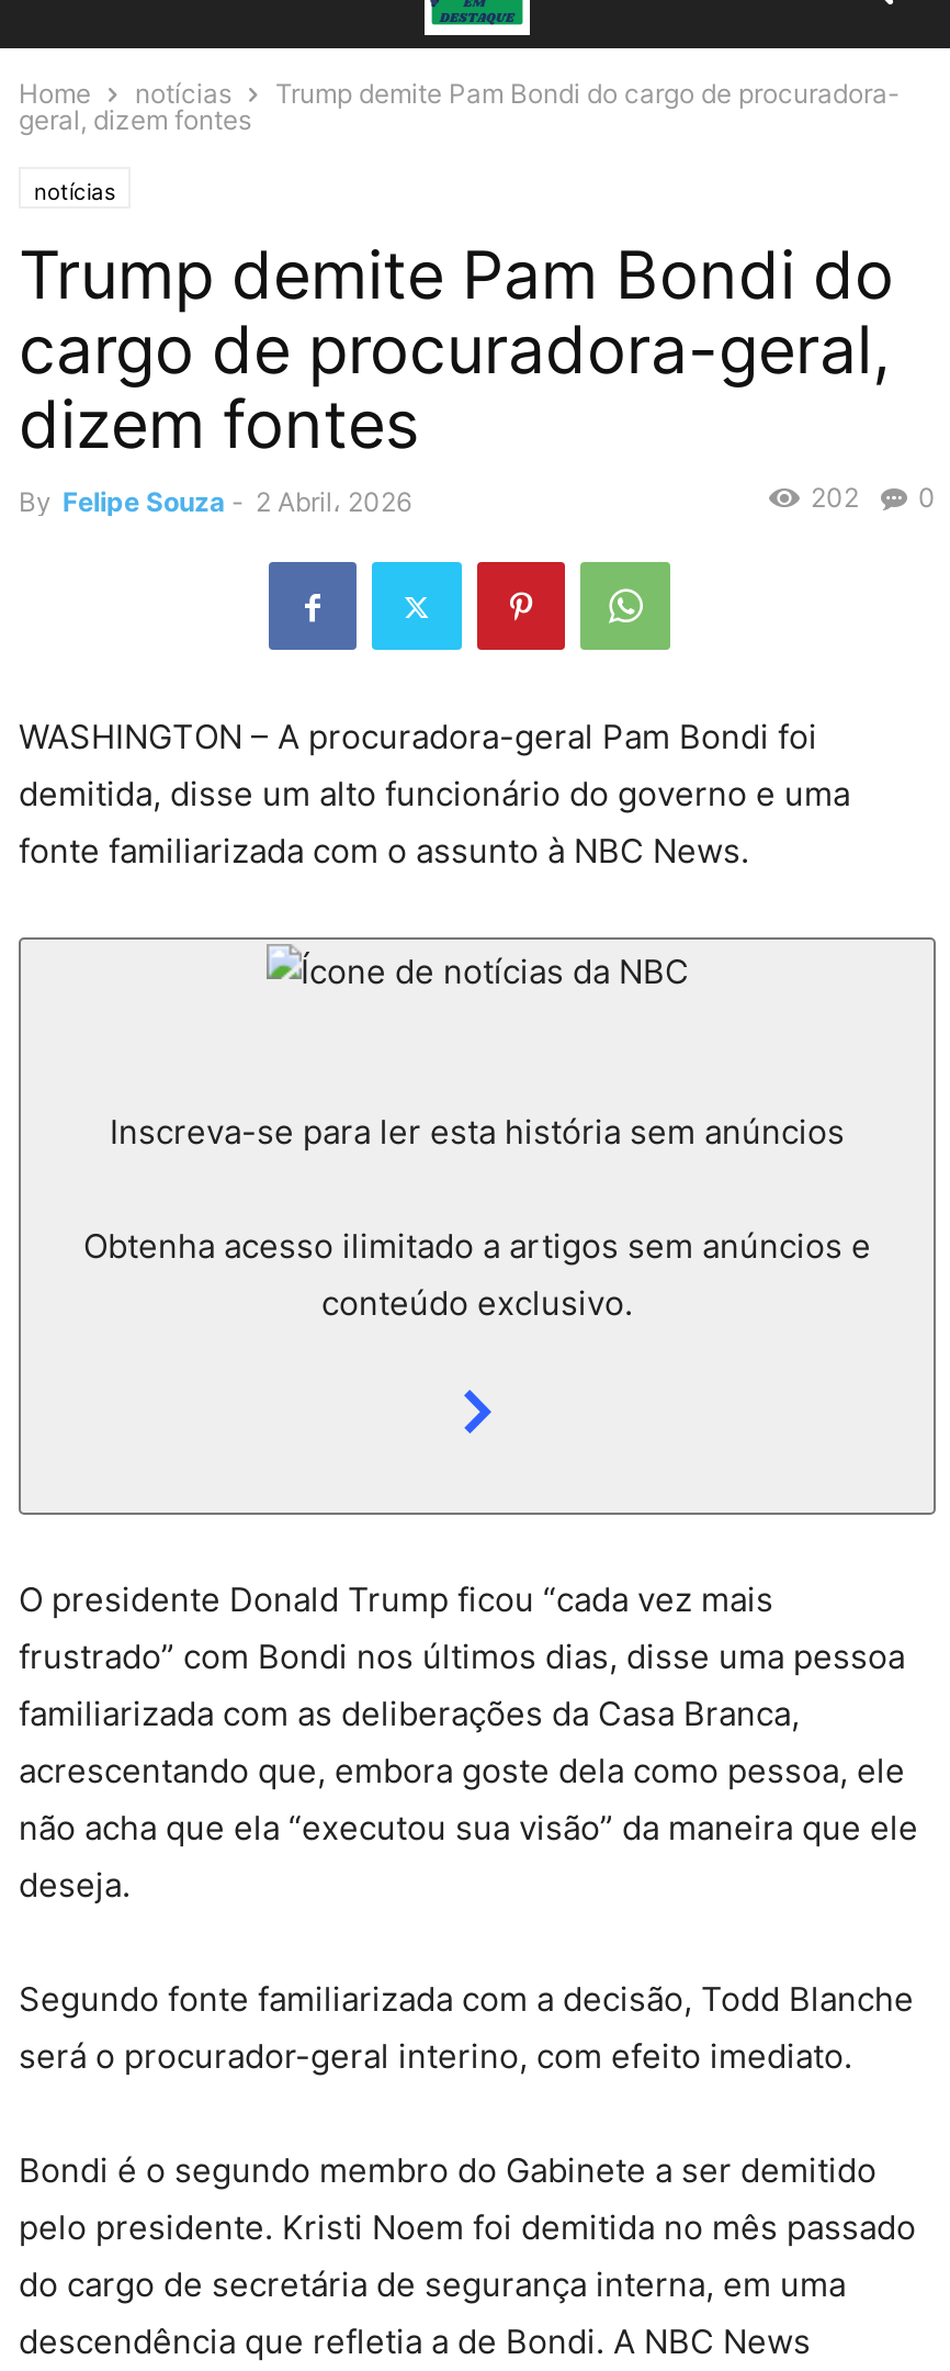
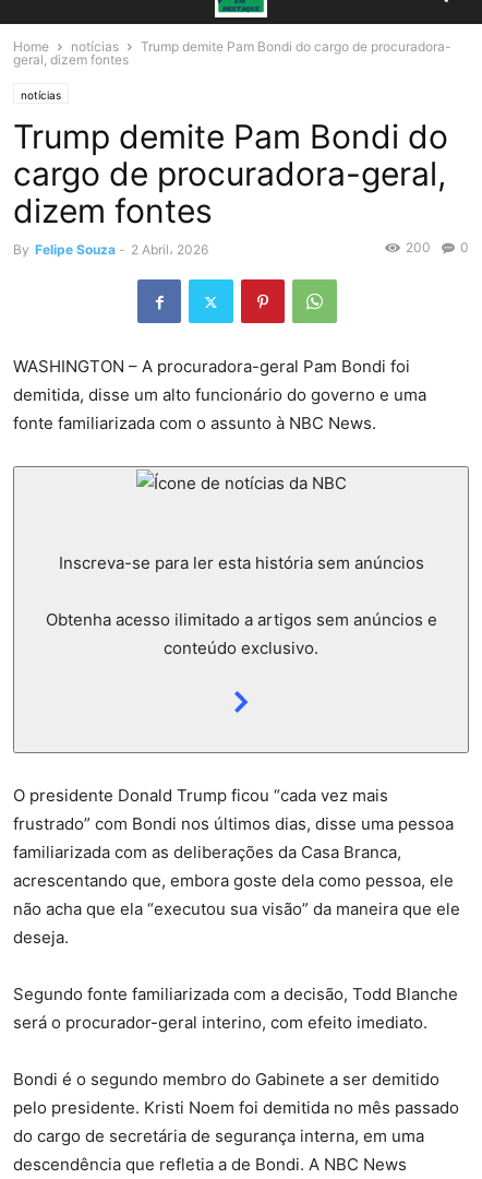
[811,481,936,514] 202 0 -> [406,239,469,255] 200 0

